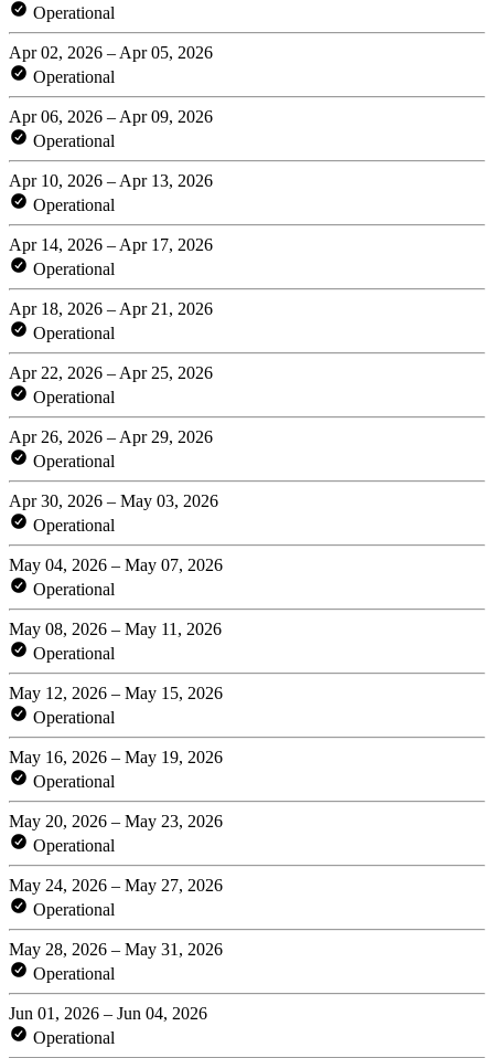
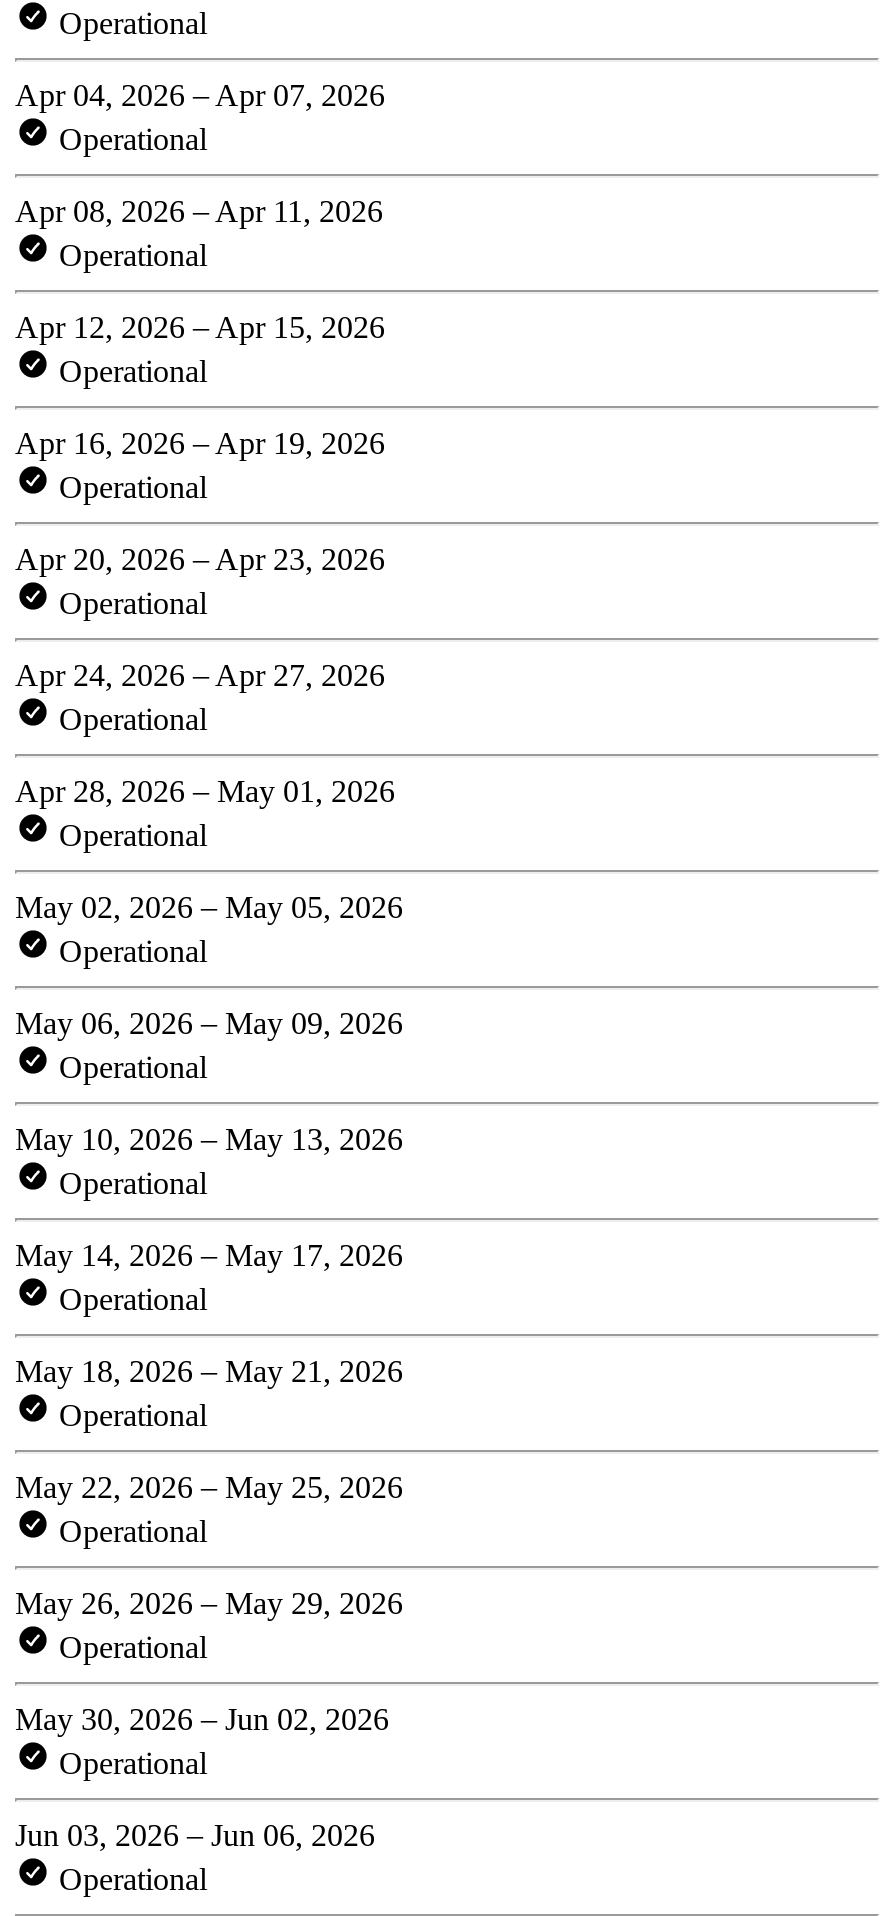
[9,43,213,62] Apr 02, 2026 – Apr 05, 2026 -> [15,78,385,112] Apr 04, 2026 – Apr 07, 2026
[9,107,213,126] Apr 06, 2026 – Apr 09, 2026 -> [15,194,383,228] Apr 08, 2026 – Apr 11, 2026
[9,171,213,190] Apr 10, 2026 – Apr 13, 2026 -> [15,310,385,344] Apr 12, 2026 – Apr 15, 2026
[9,235,213,254] Apr 14, 2026 – Apr 17, 2026 -> [15,426,385,460] Apr 16, 2026 – Apr 19, 2026
[9,299,213,318] Apr 18, 2026 – Apr 21, 2026 -> [15,542,385,576] Apr 20, 2026 – Apr 23, 2026
[9,363,213,382] Apr 22, 2026 – Apr 25, 2026 -> [15,658,385,692] Apr 24, 2026 – Apr 27, 2026
[9,427,213,446] Apr 26, 2026 – Apr 29, 2026 -> [15,774,395,808] Apr 28, 2026 – May 01, 2026
[9,491,218,510] Apr 30, 2026 – May 03, 2026 -> [15,890,403,924] May 02, 2026 – May 05, 2026
[9,555,223,574] May 04, 2026 – May 07, 2026 -> [15,1006,403,1040] May 06, 2026 – May 09, 2026
[9,619,222,638] May 08, 2026 – May 11, 2026 -> [15,1122,403,1156] May 10, 2026 – May 13, 2026
[9,684,223,702] May 12, 2026 – May 15, 2026 -> [15,1238,403,1272] May 14, 2026 – May 17, 2026
[9,748,223,766] May 16, 2026 – May 19, 2026 -> [15,1354,403,1388] May 18, 2026 – May 21, 2026
[9,812,223,830] May 20, 2026 – May 23, 2026 -> [15,1470,403,1504] May 22, 2026 – May 25, 2026
[9,876,223,894] May 24, 2026 – May 27, 2026 -> [15,1586,403,1620] May 26, 2026 – May 29, 2026
[9,940,223,958] May 28, 2026 – May 31, 2026 -> [15,1702,389,1736] May 30, 2026 – Jun 02, 2026
[9,1004,207,1023] Jun 01, 2026 – Jun 04, 2026 -> [15,1818,375,1852] Jun 03, 2026 – Jun 06, 2026

